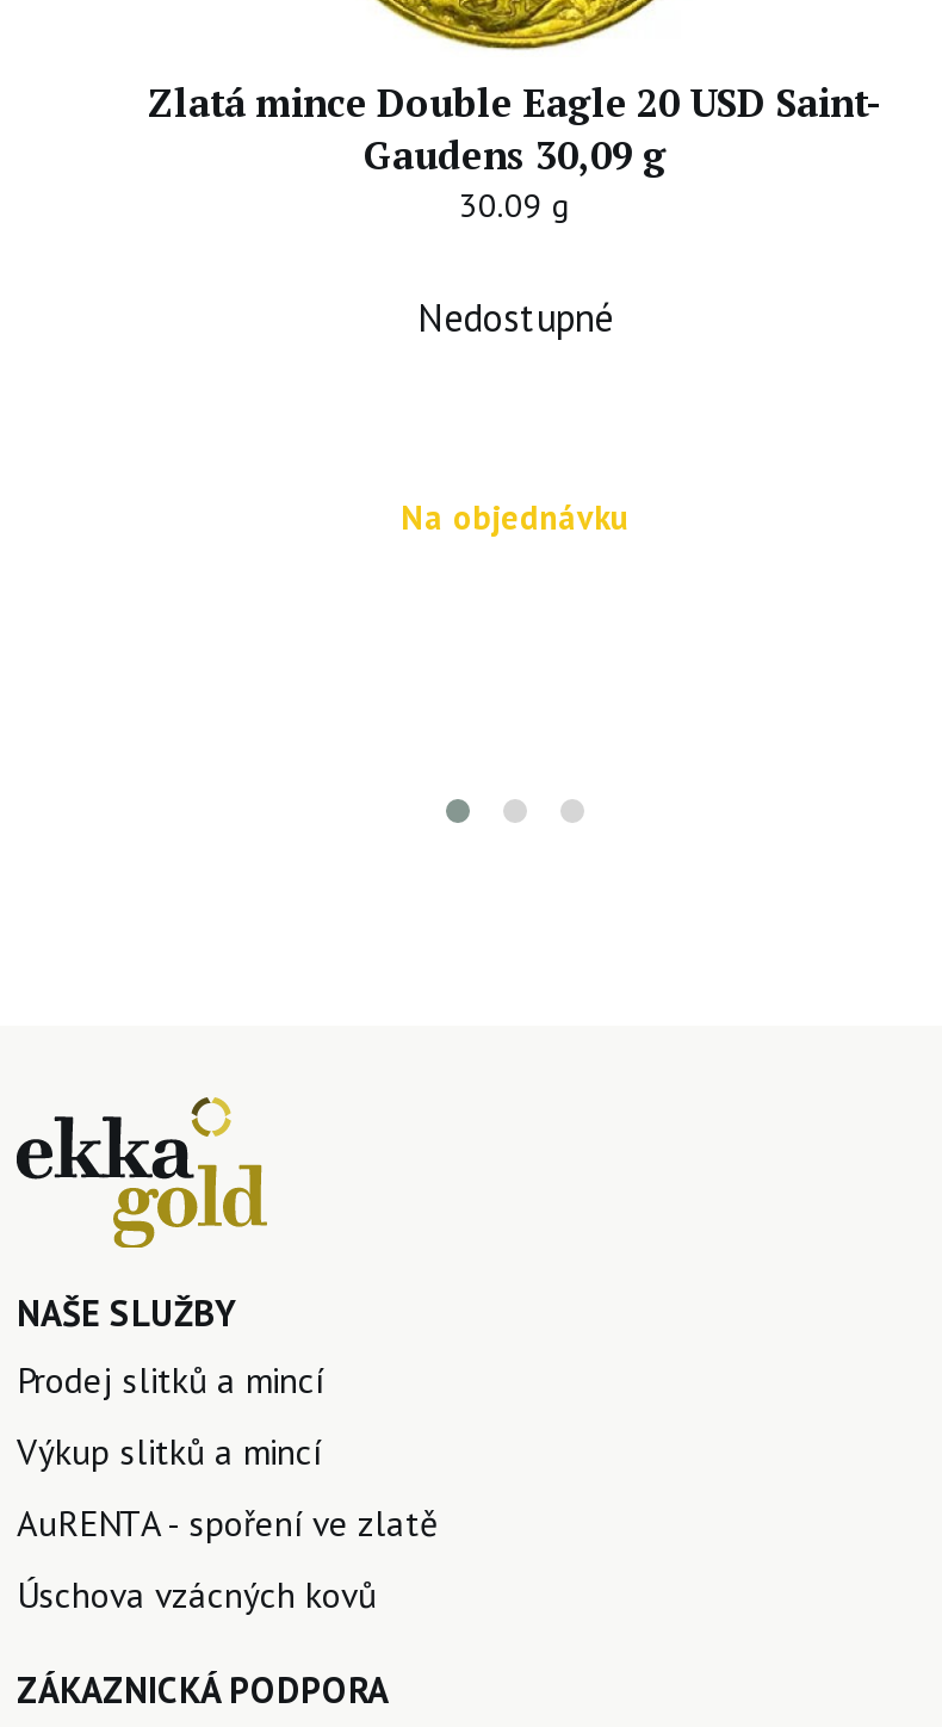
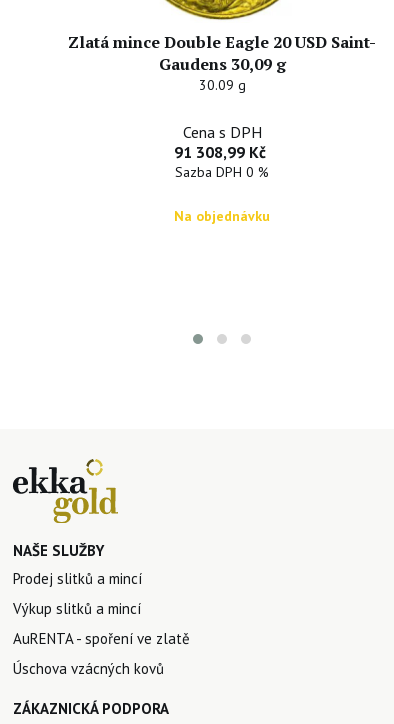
[417,292,613,339] Nedostupné -> [173,122,269,181] Cena s DPH | 91 308,99 Kč | Sazba DPH 0 %

